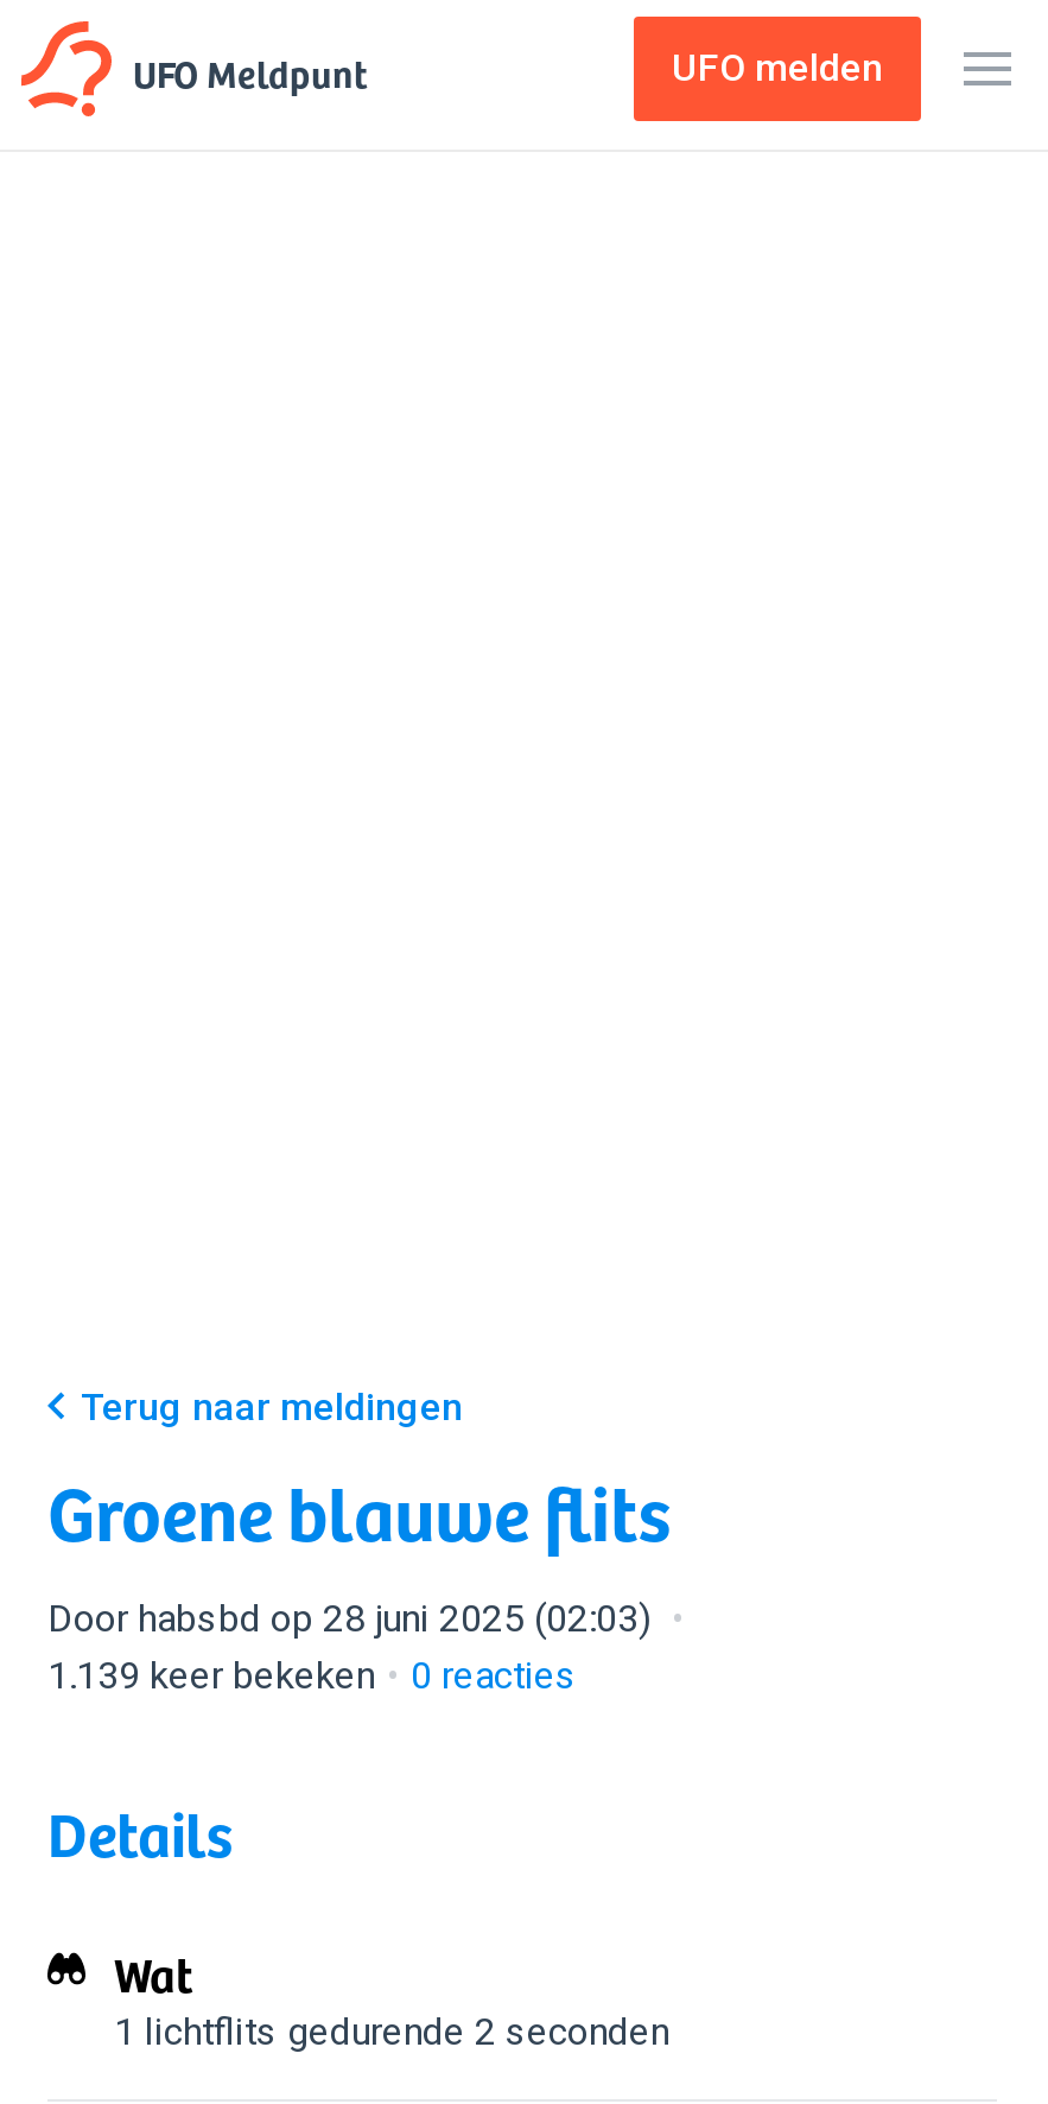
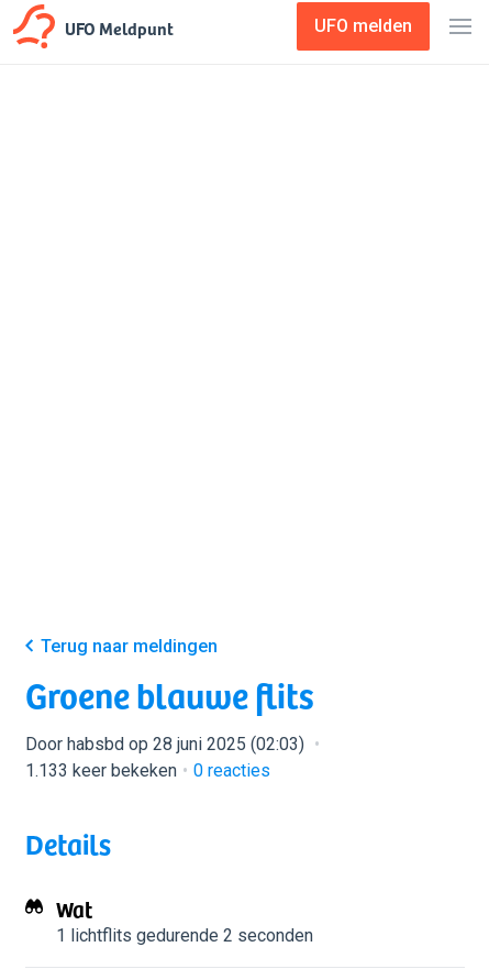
[47,1653,577,1698] 1.139 keer bekeken 0 reacties -> [25,760,270,781] 1.133 keer bekeken 0 reacties

